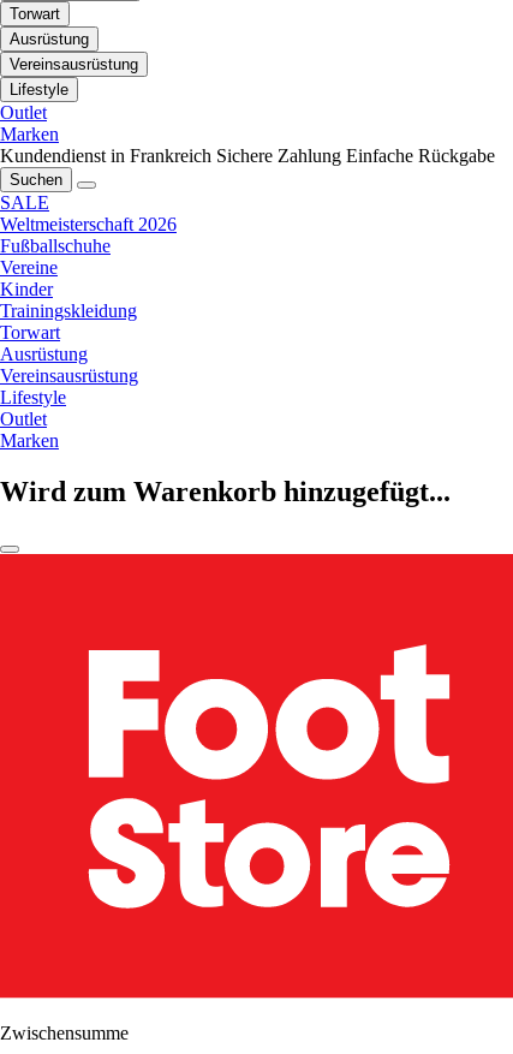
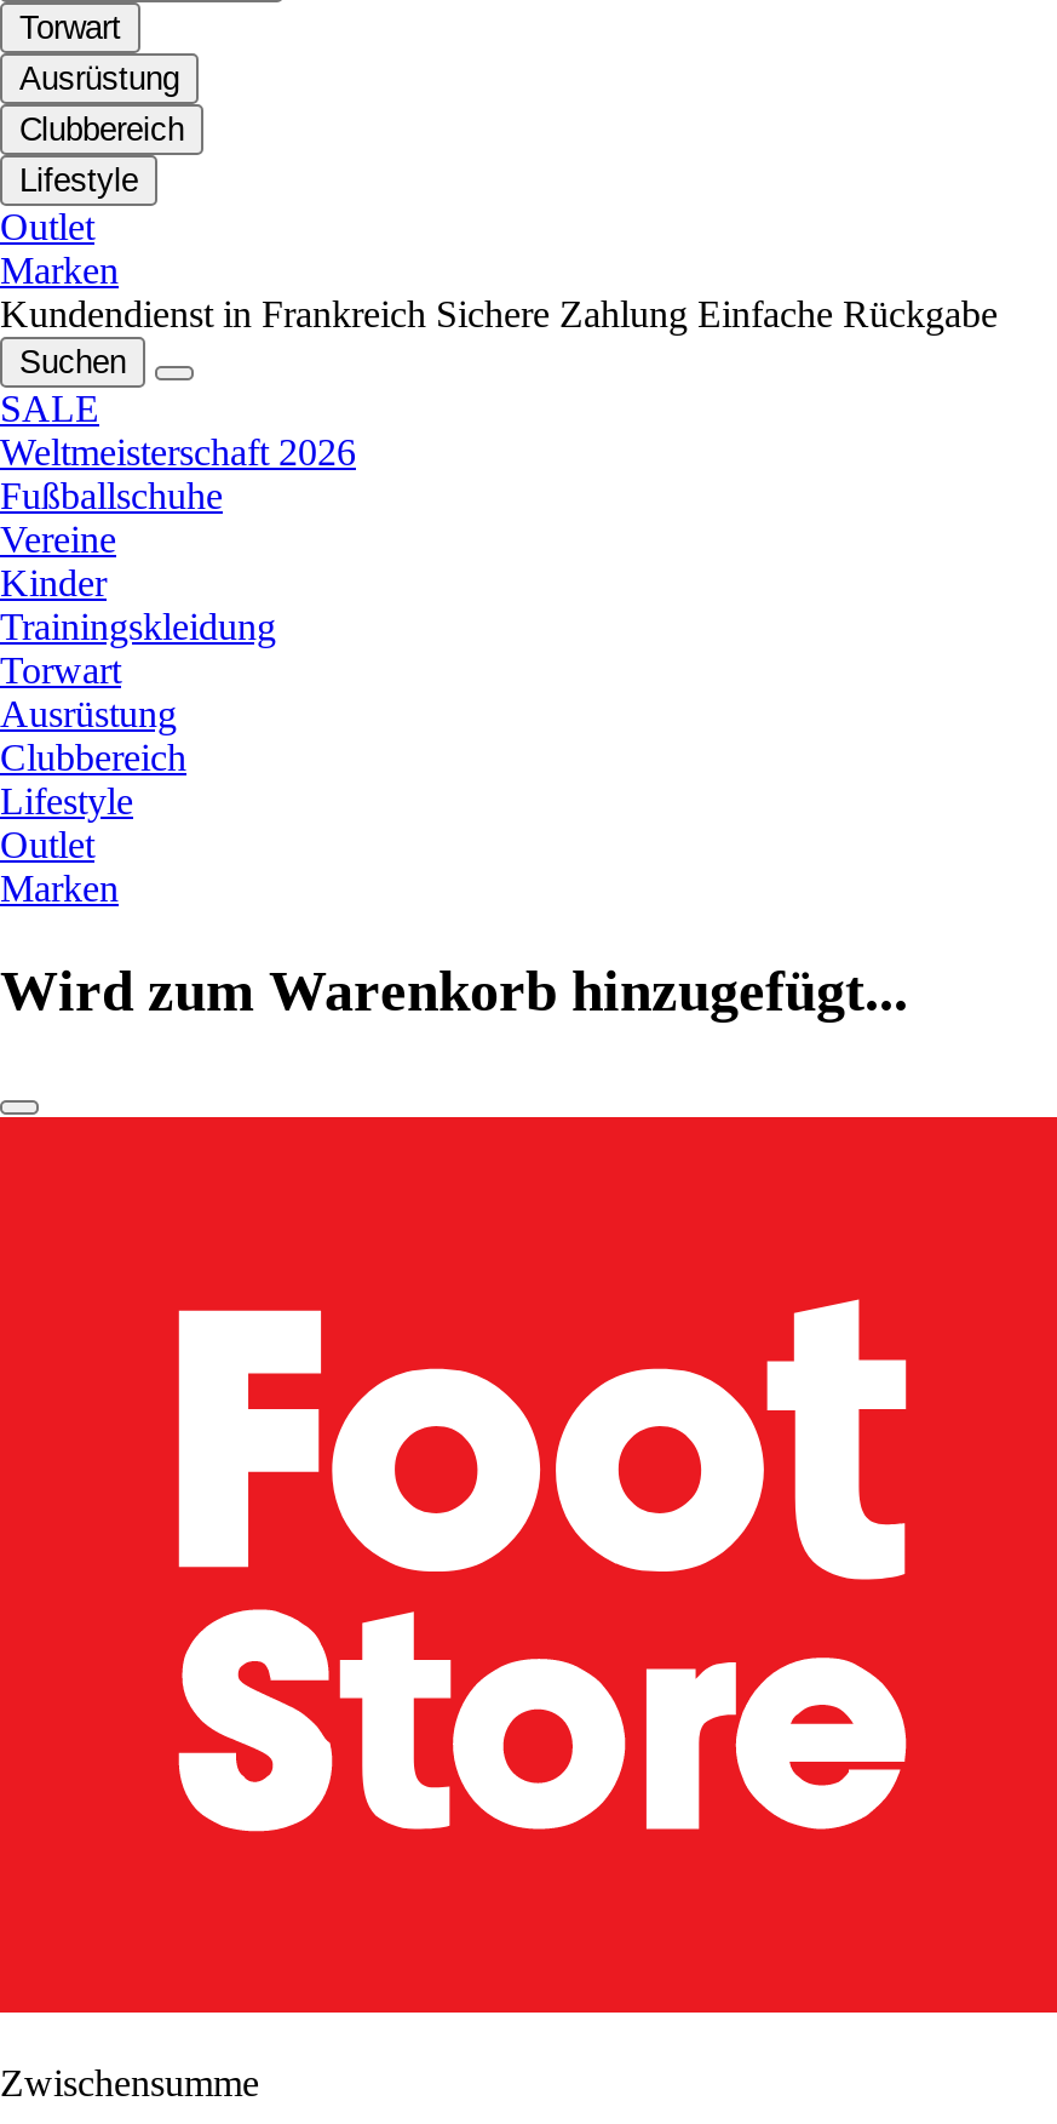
[10,56,138,74] Vereinsausrüstung -> [19,113,184,149] Clubbereich
[0,366,138,386] Vereinsausrüstung -> [0,738,186,779] Clubbereich

